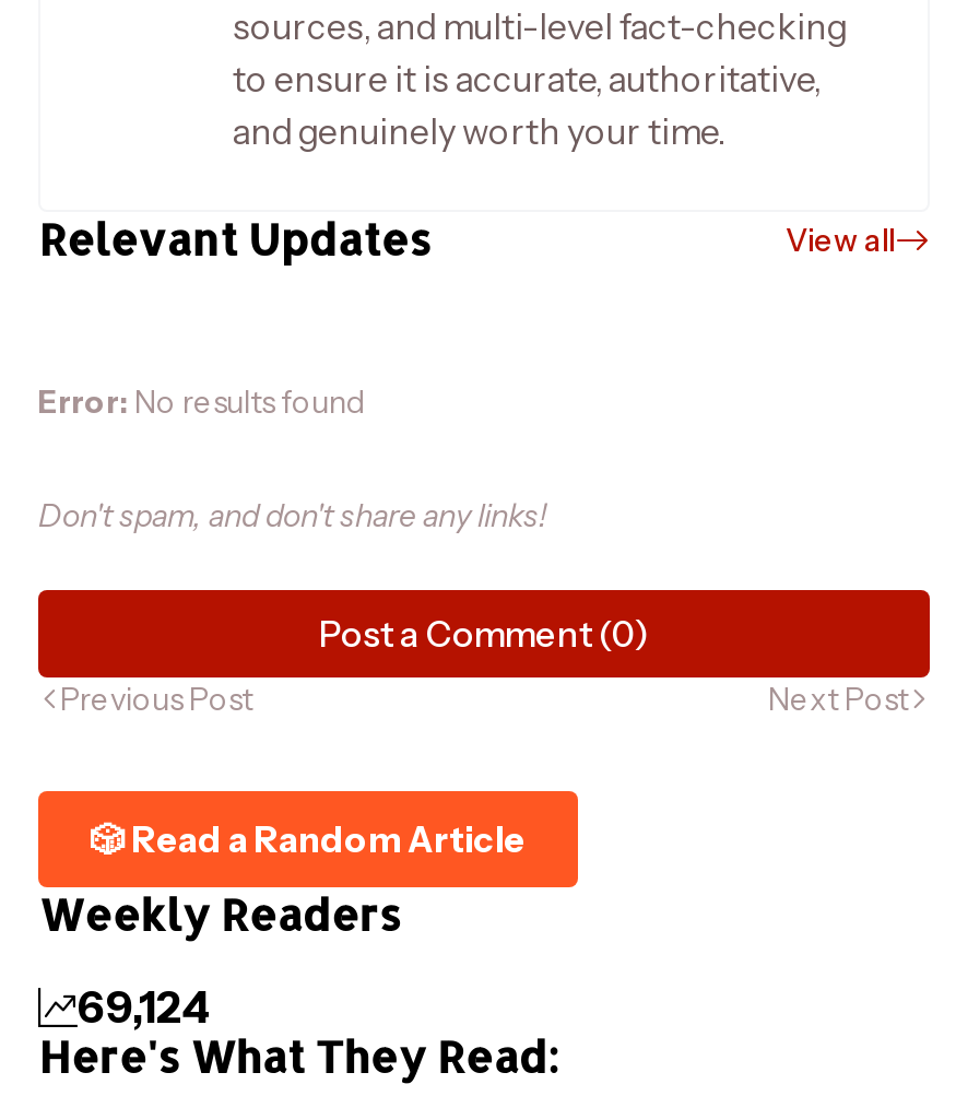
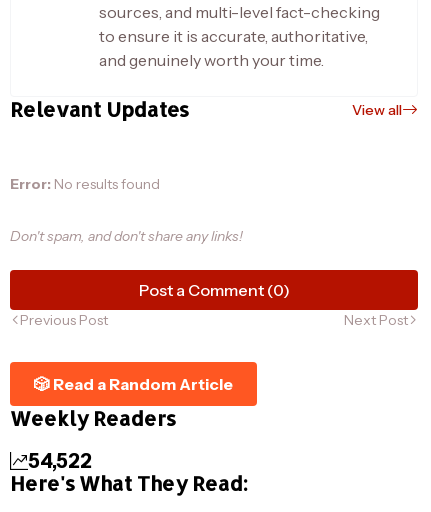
[78,981,211,1034] 69,124 -> [28,449,92,473] 54,522

